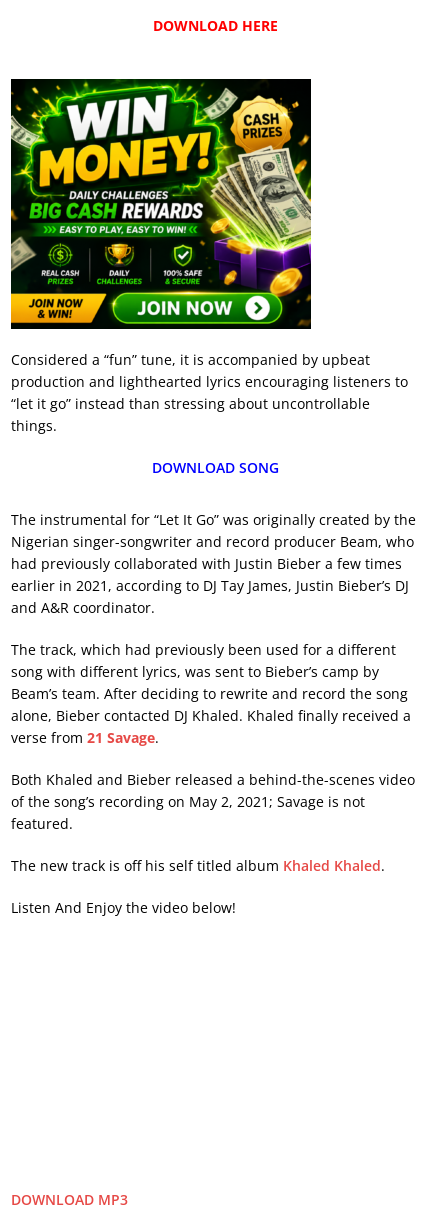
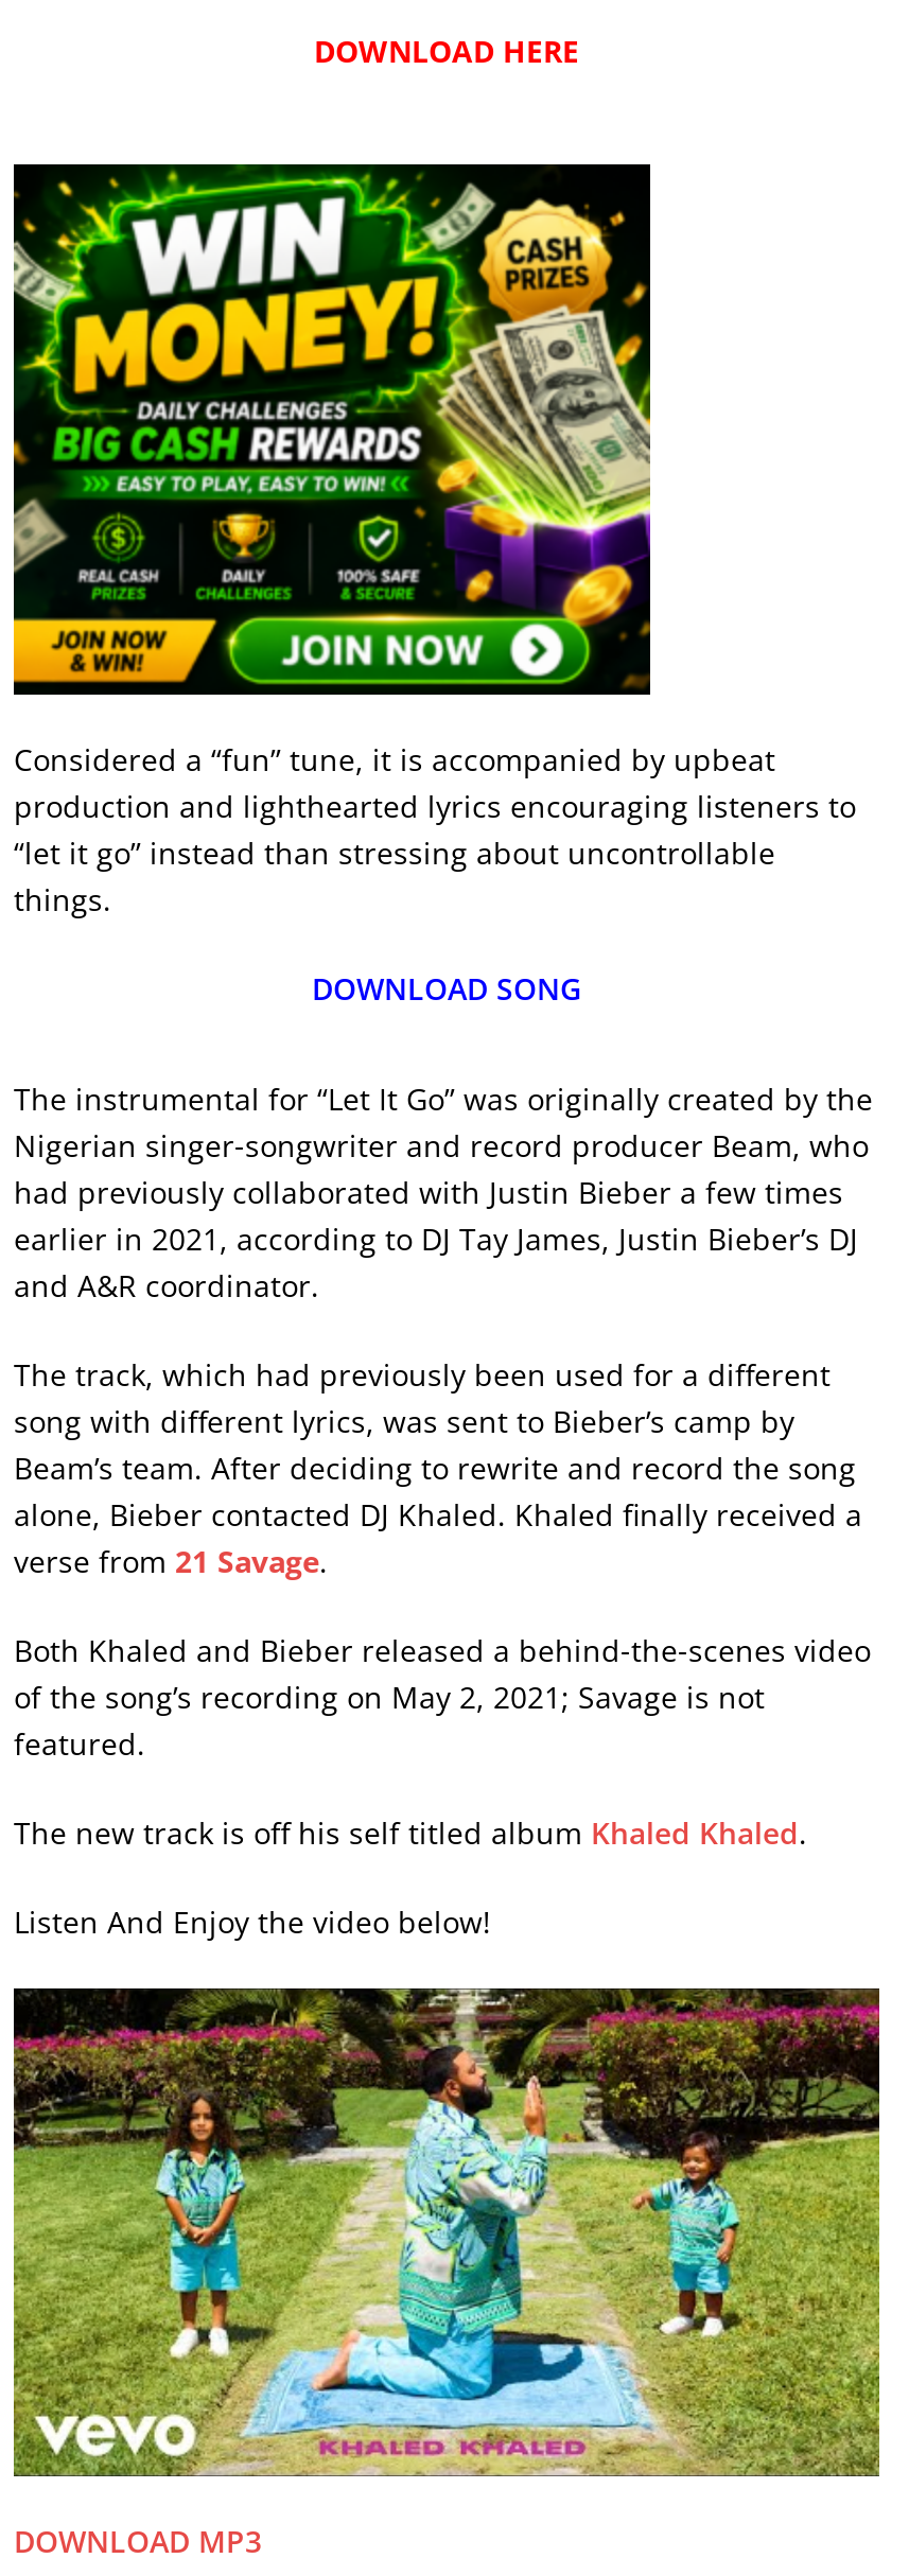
none -> [12,1986,881,2478] [image]

